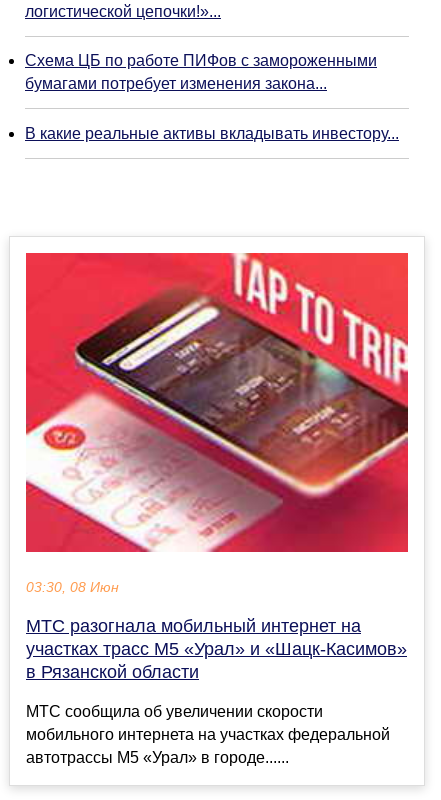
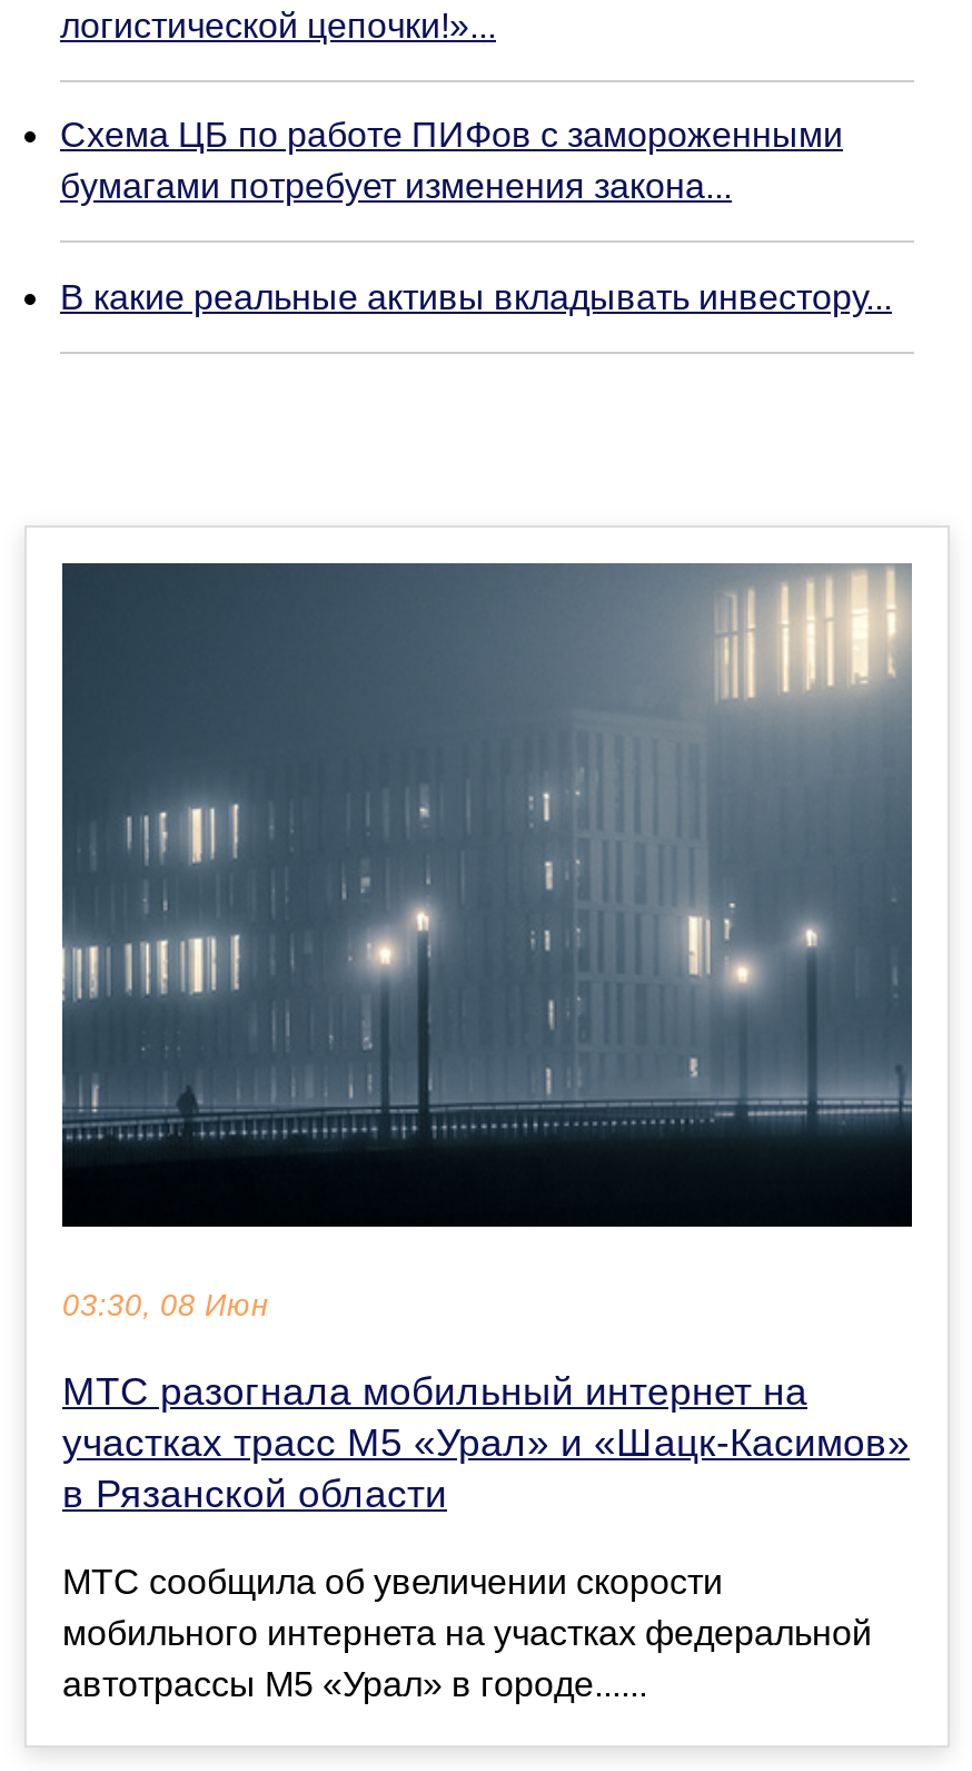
[25,252,409,553] [image] -> [60,561,914,1231] [image]

